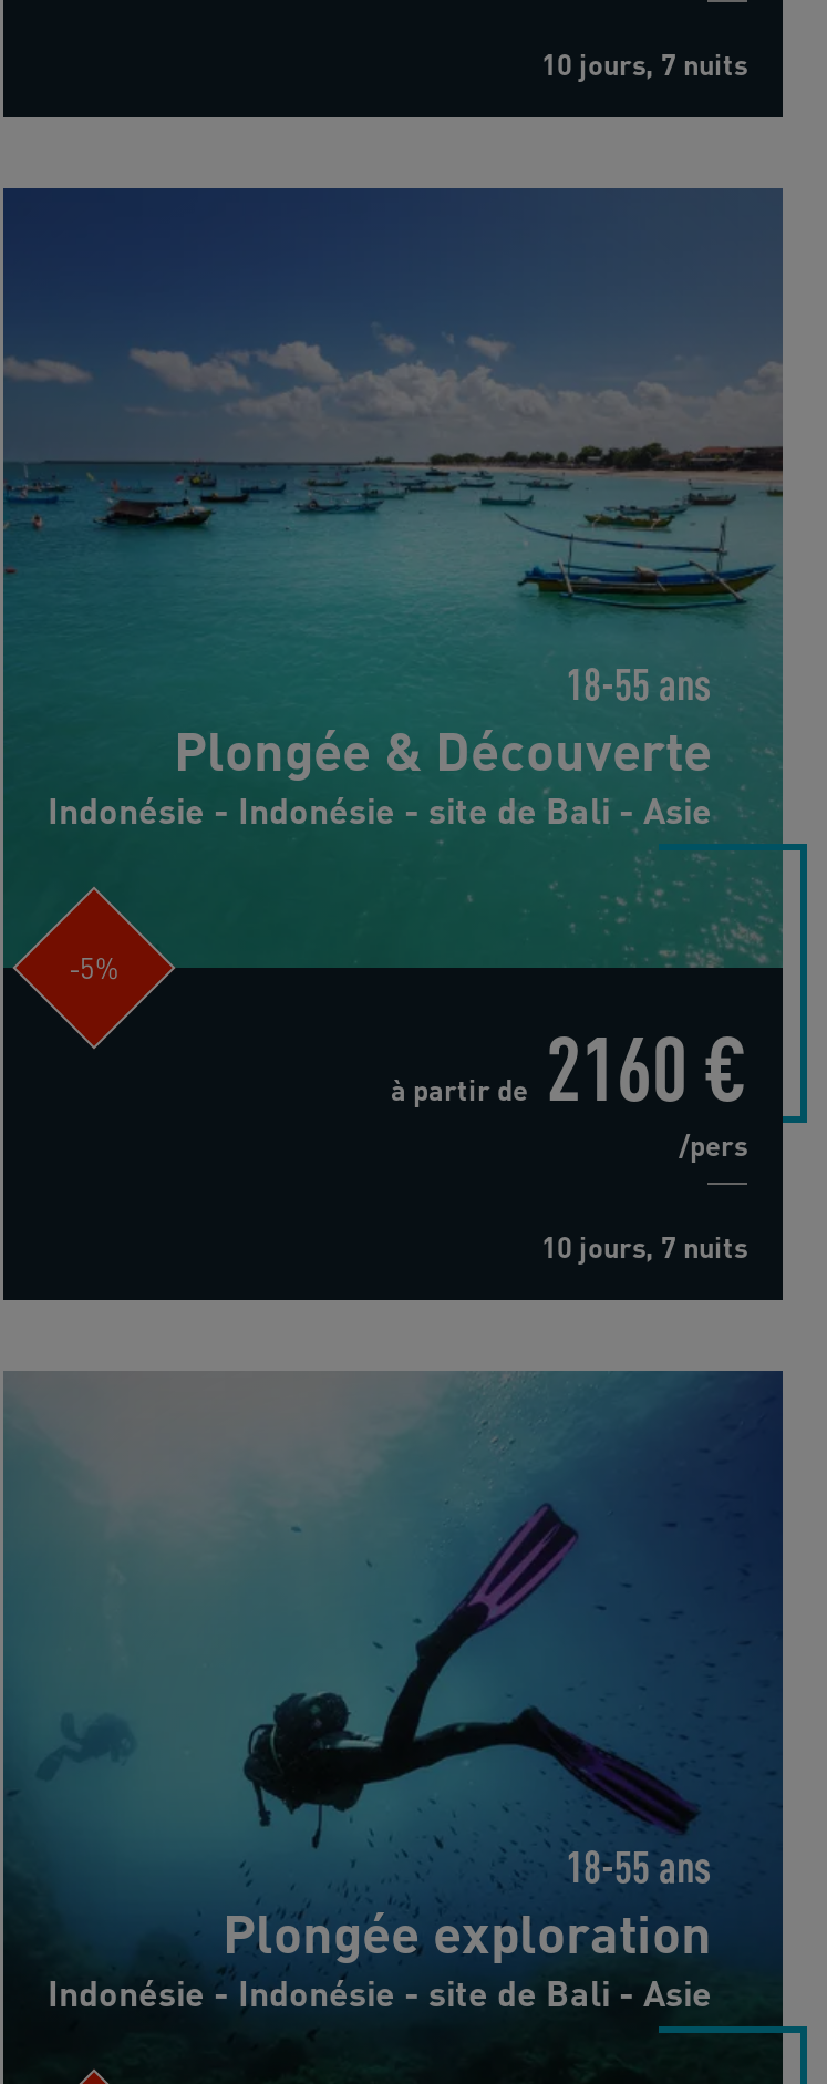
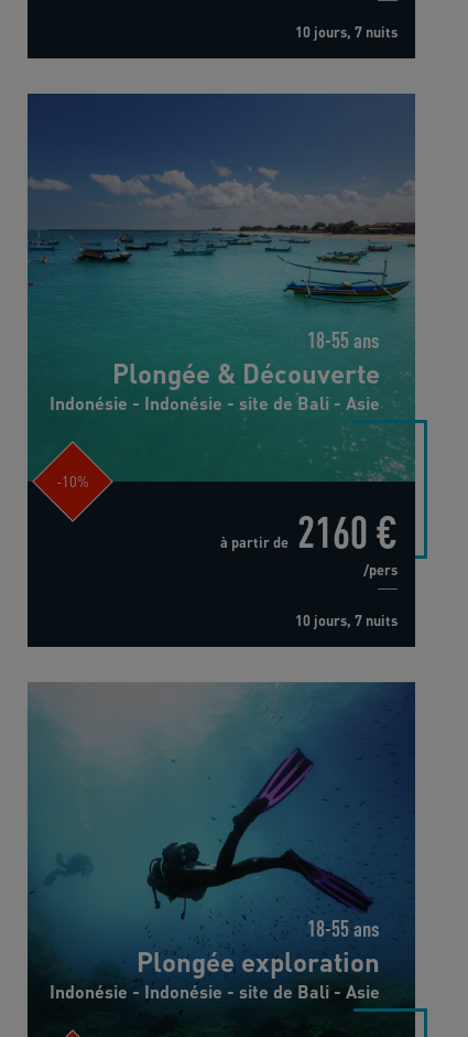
[69,949,120,984] -5% -> [56,472,89,490] -10%

